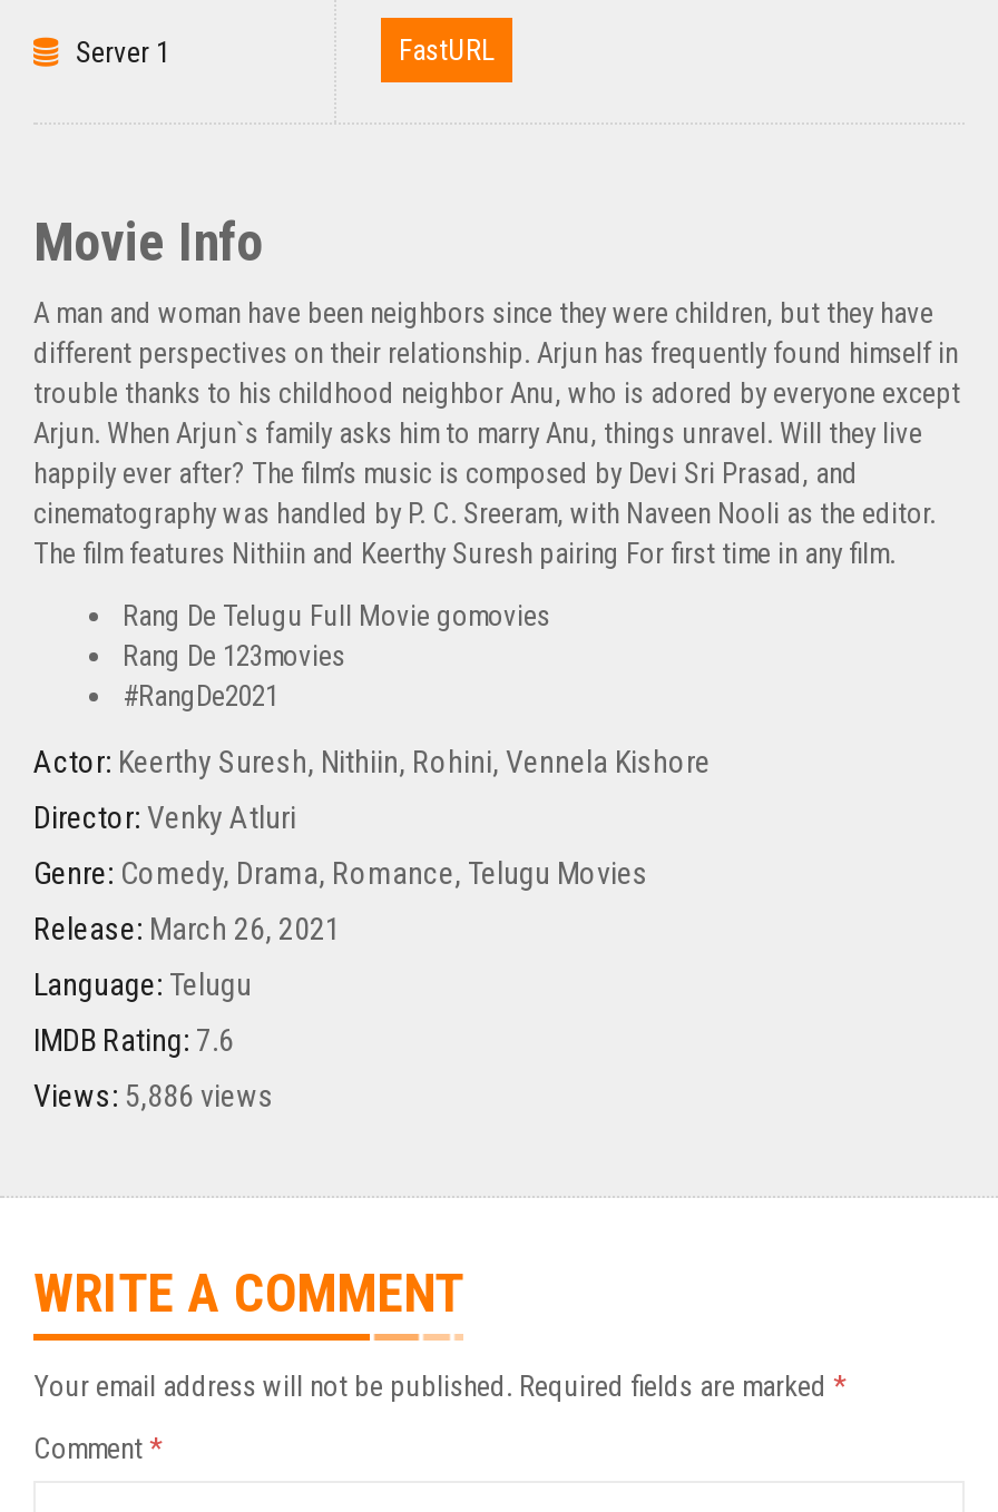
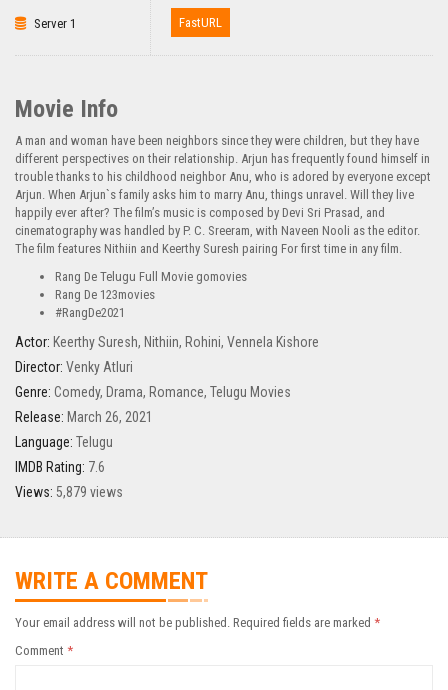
[33,1078,274,1114] Views: 5,886 views -> [15,484,123,500] Views: 5,879 views

